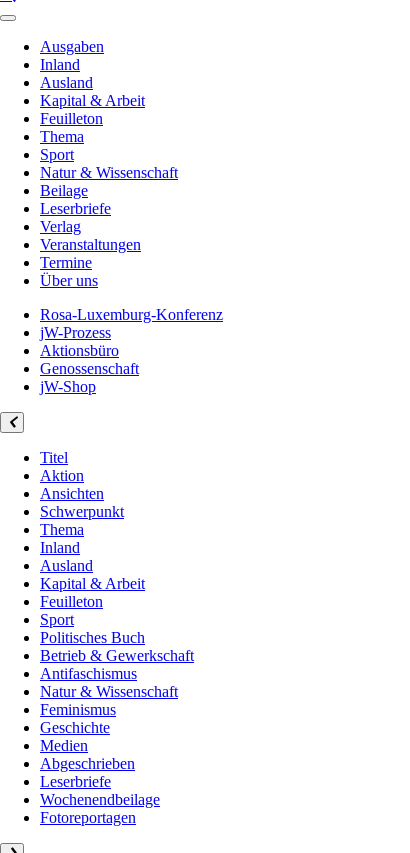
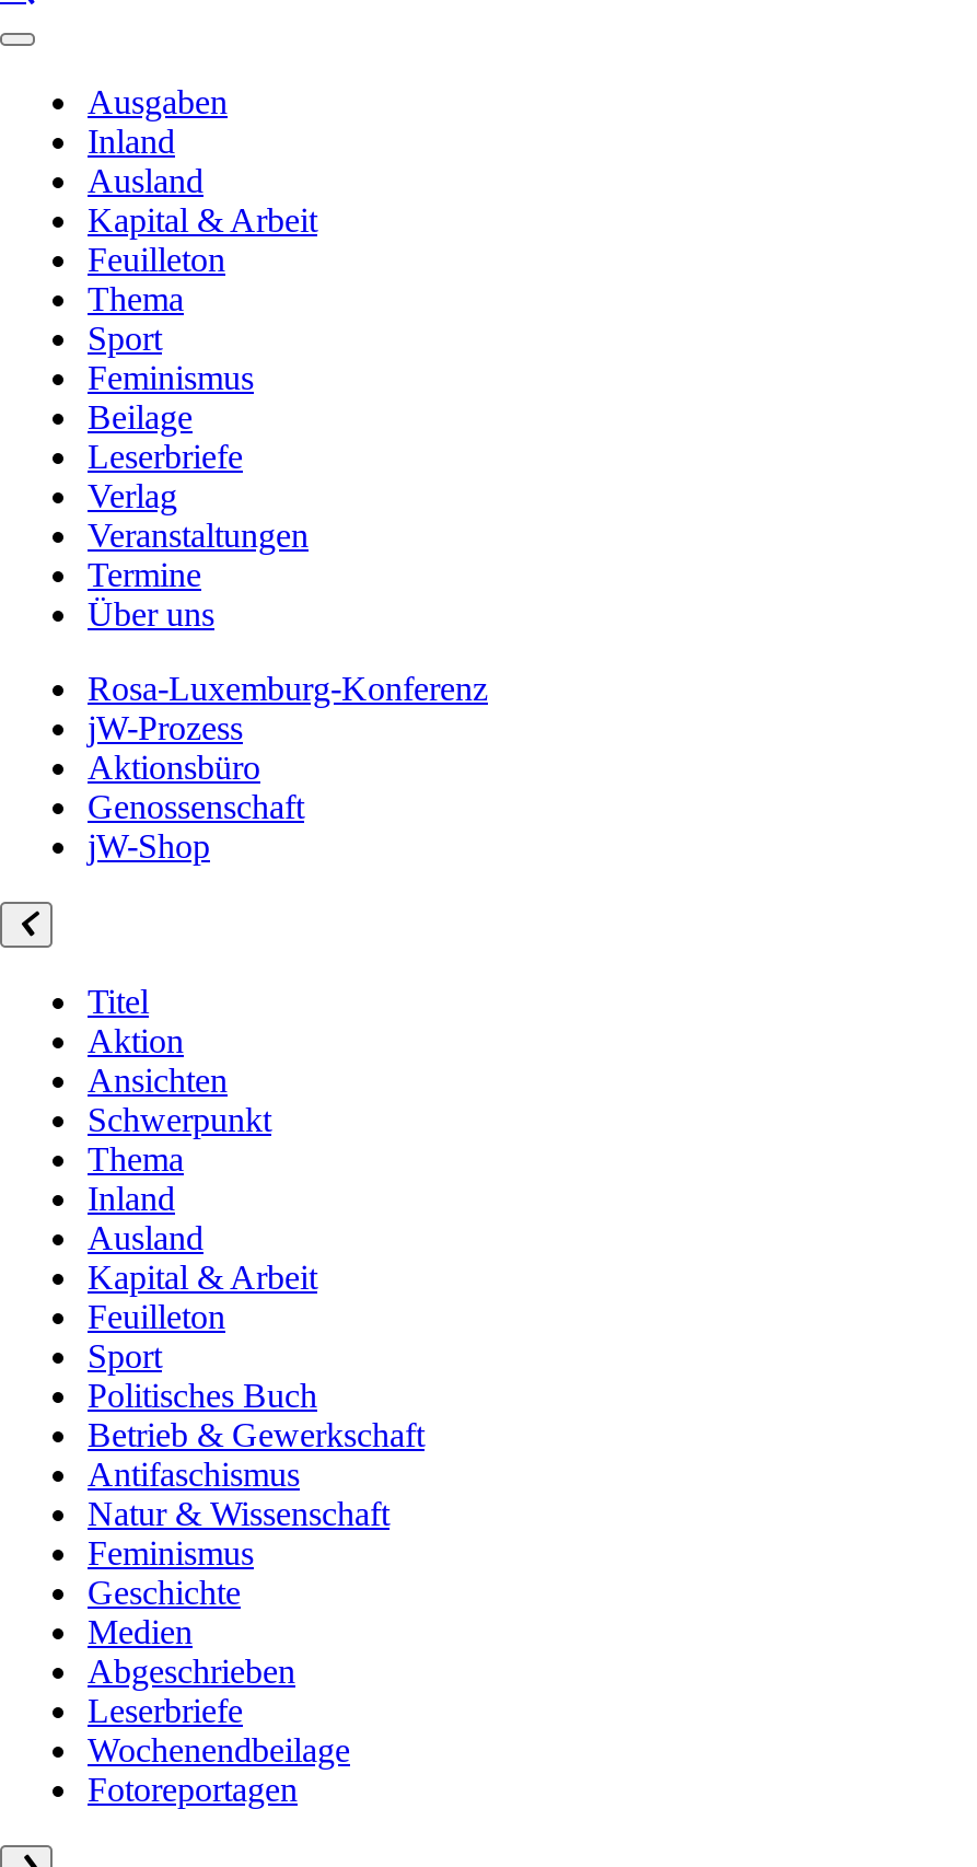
[40,164,178,181] Natur & Wissenschaft -> [88,359,254,396] Feminismus

